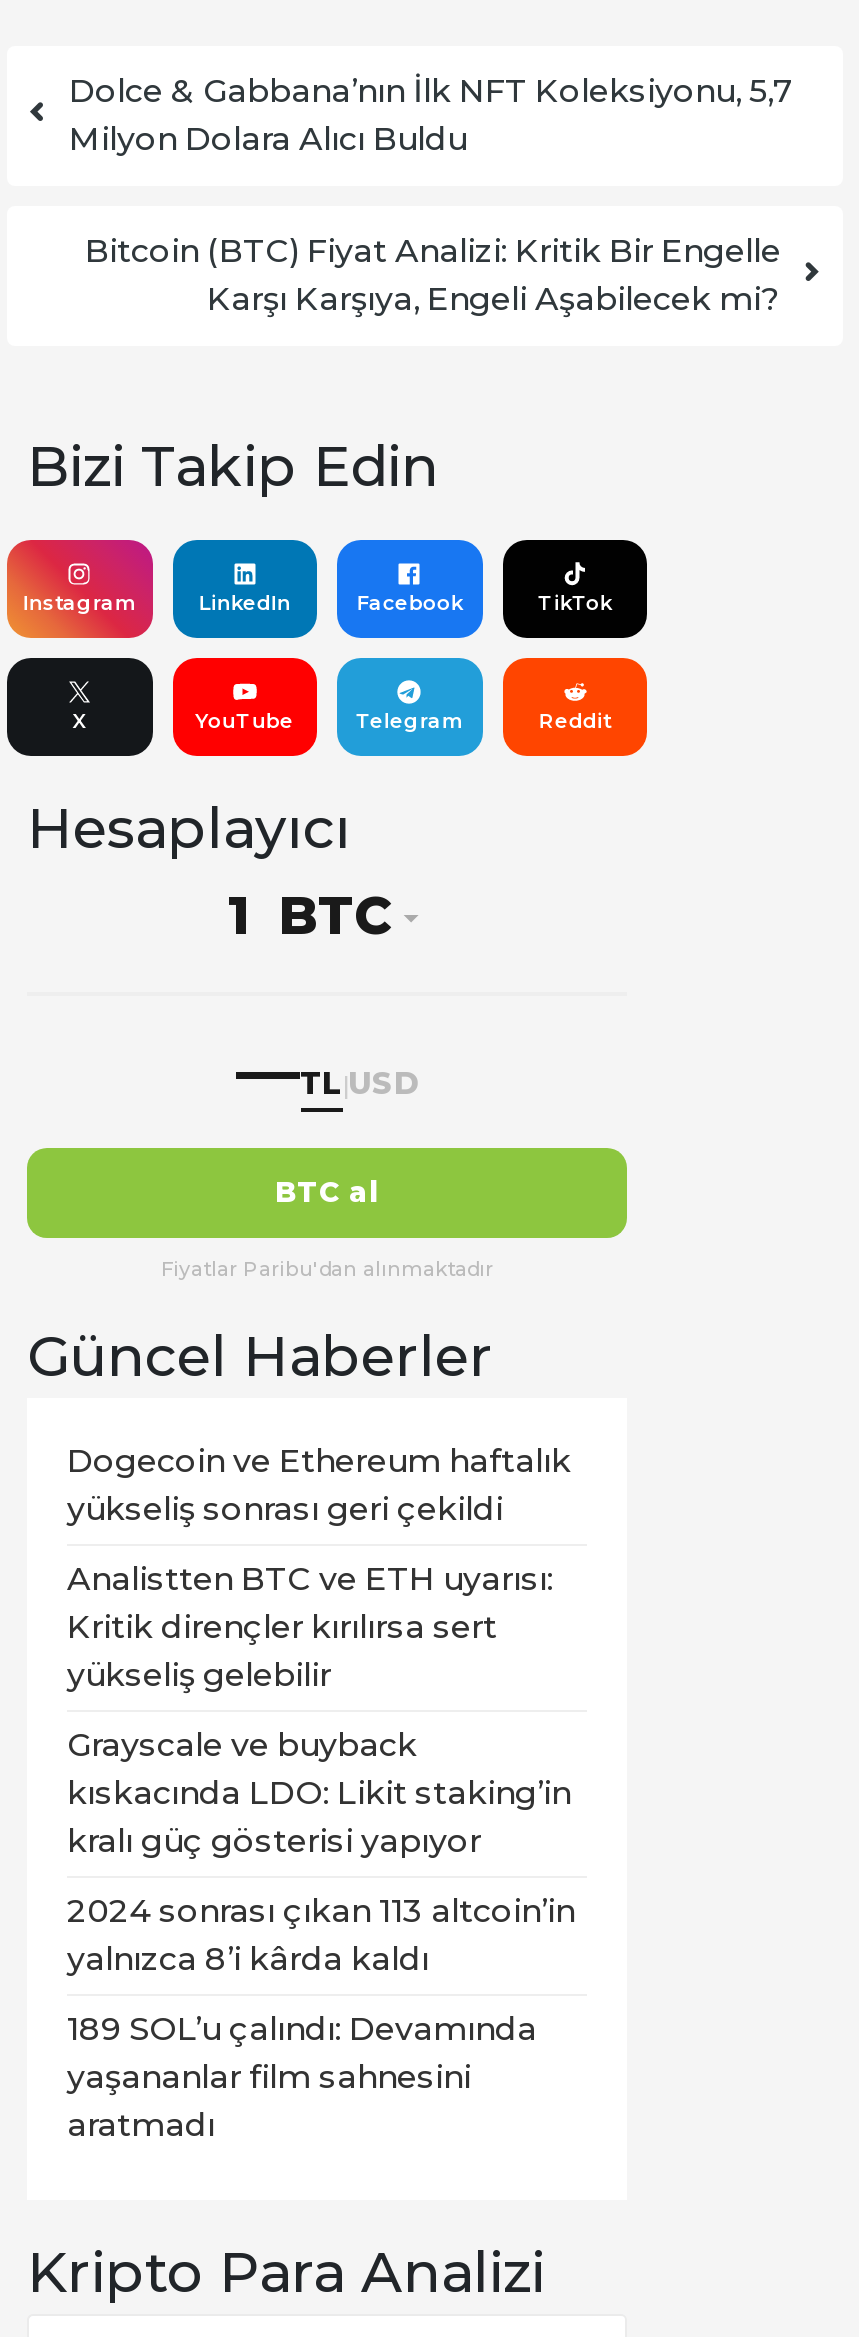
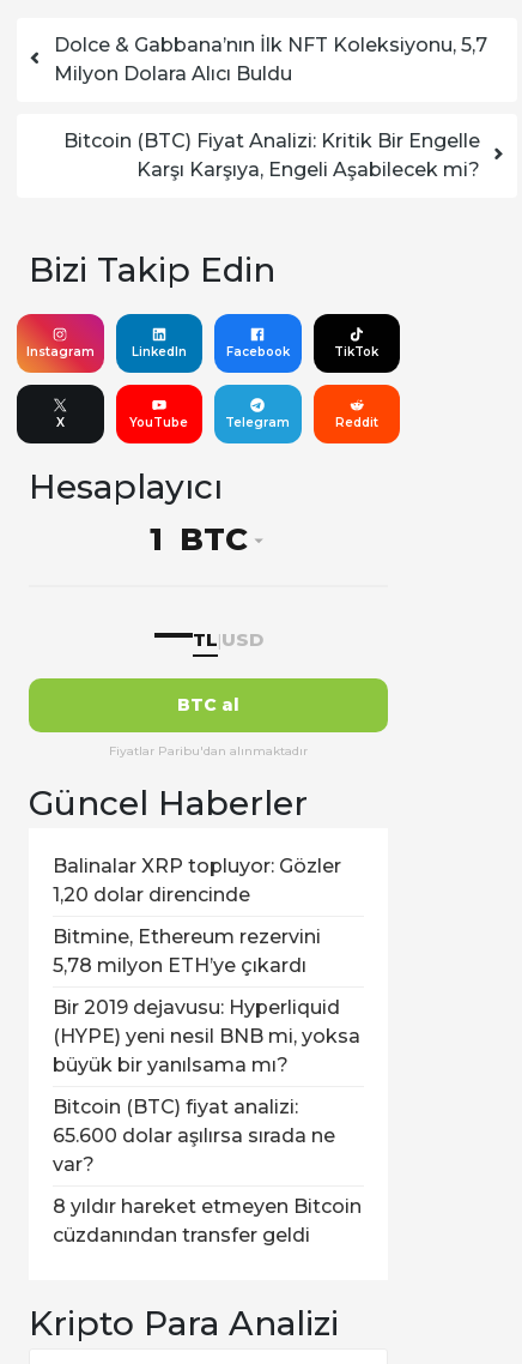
[67,1442,571,1528] Dogecoin ve Ethereum haftalık | yükseliş sonrası geri çekildi -> [53,855,341,906] Balinalar XRP topluyor: Gözler | 1,20 dolar direncinde
[67,1560,553,1694] Analistten BTC ve ETH uyarısı: | Kritik dirençler kırılırsa sert | yükseliş gelebilir -> [53,925,321,977] Bitmine, Ethereum rezervini | 5,78 milyon ETH’ye çıkardı
[67,1726,571,1860] Grayscale ve buyback | kıskacında LDO: Likit staking’in | kralı güç gösterisi yapıyor -> [53,996,360,1076] Bir 2019 dejavusu: Hyperliquid | (HYPE) yeni nesil BNB mi, yoksa | büyük bir yanılsama mı?
[67,1892,575,1978] 2024 sonrası çıkan 113 altcoin’in | yalnızca 8’i kârda kaldı -> [53,1096,335,1176] Bitcoin (BTC) fiyat analizi: | 65.600 dolar aşılırsa sırada ne | var?
[67,2010,537,2144] 189 SOL’u çalındı: Devamında | yaşananlar film sahnesini | aratmadı -> [53,1195,362,1247] 8 yıldır hareket etmeyen Bitcoin | cüzdanından transfer geldi

